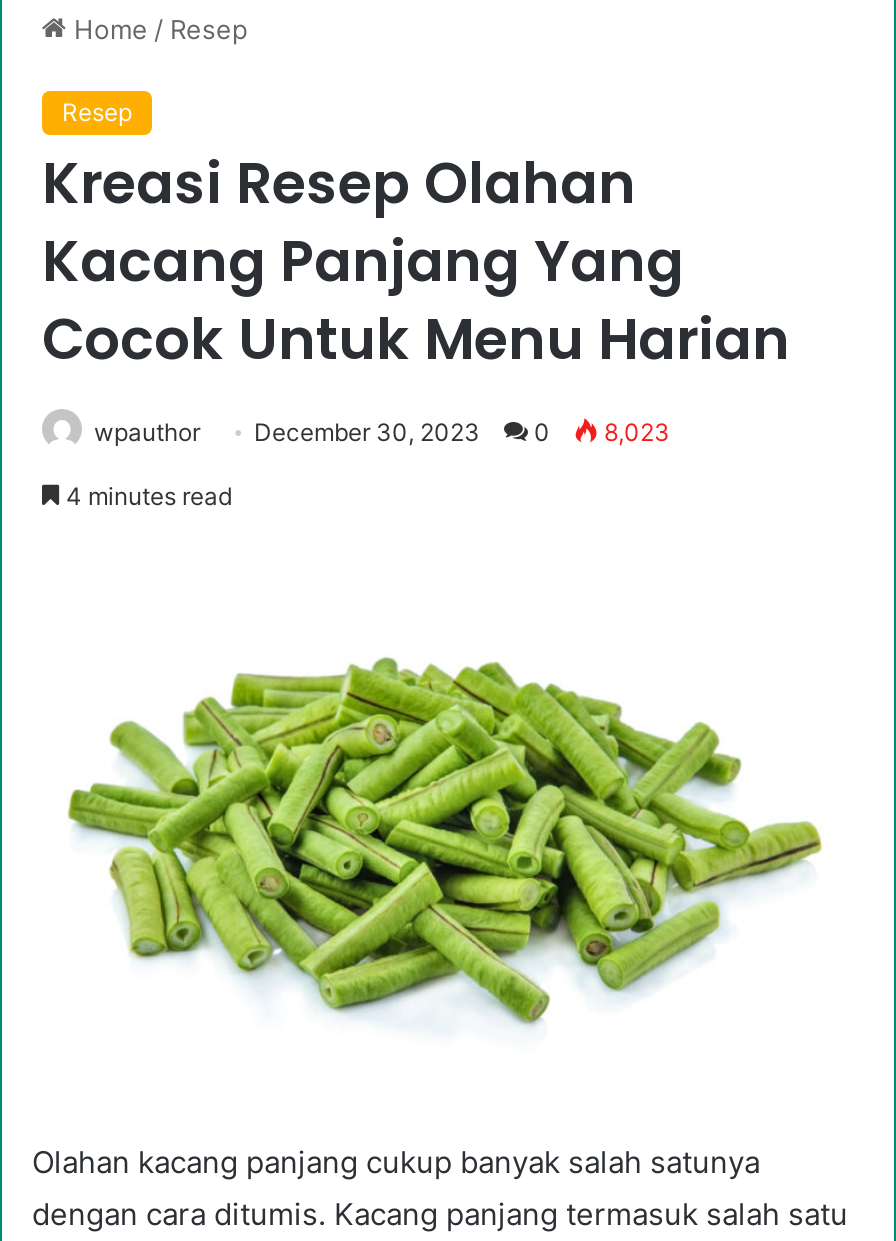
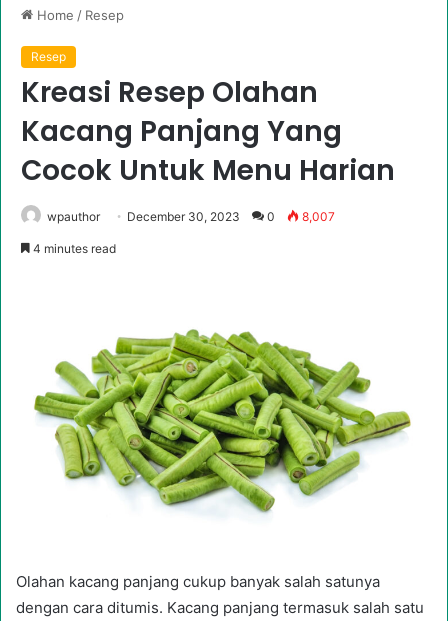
[94,416,670,446] wpauthor December 30, 2023 0 8,023 -> [47,209,335,224] wpauthor December 30, 2023 0 8,007

